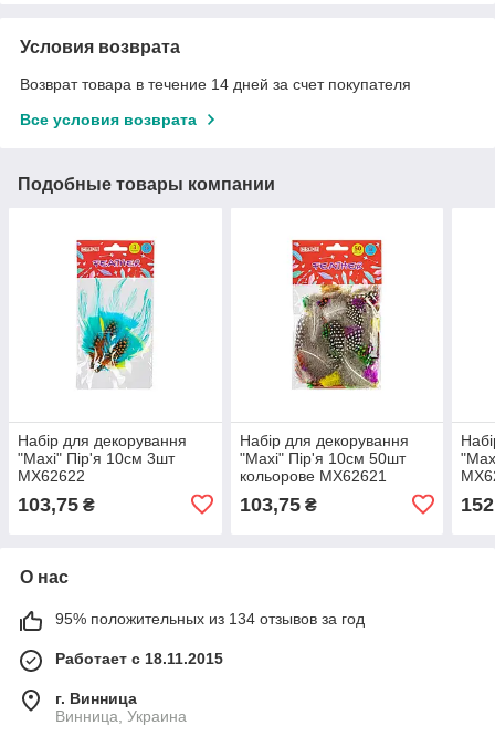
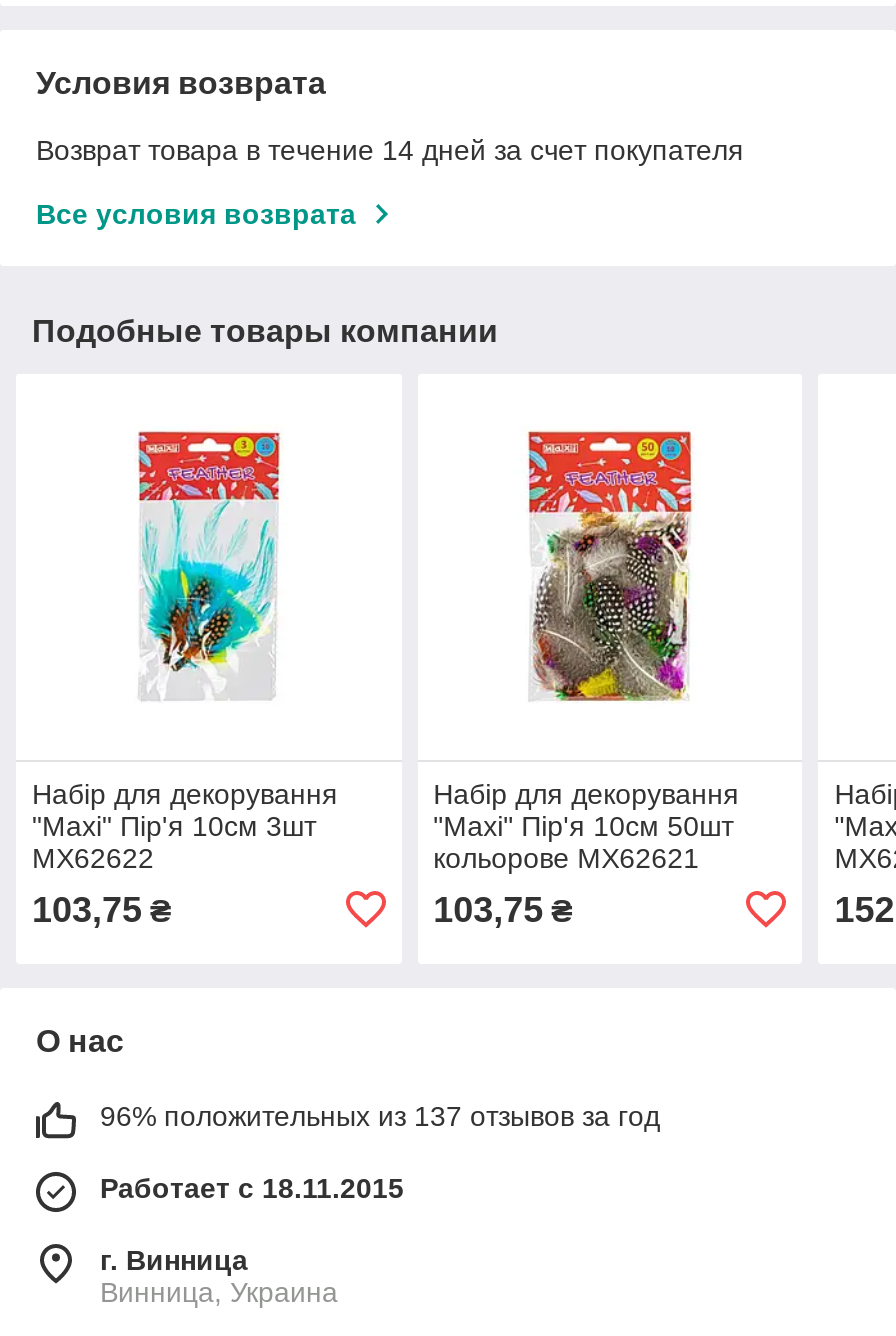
[55,610,365,627] 95% положительных из 134 отзывов за год -> [100,1100,660,1132] 96% положительных из 137 отзывов за год

